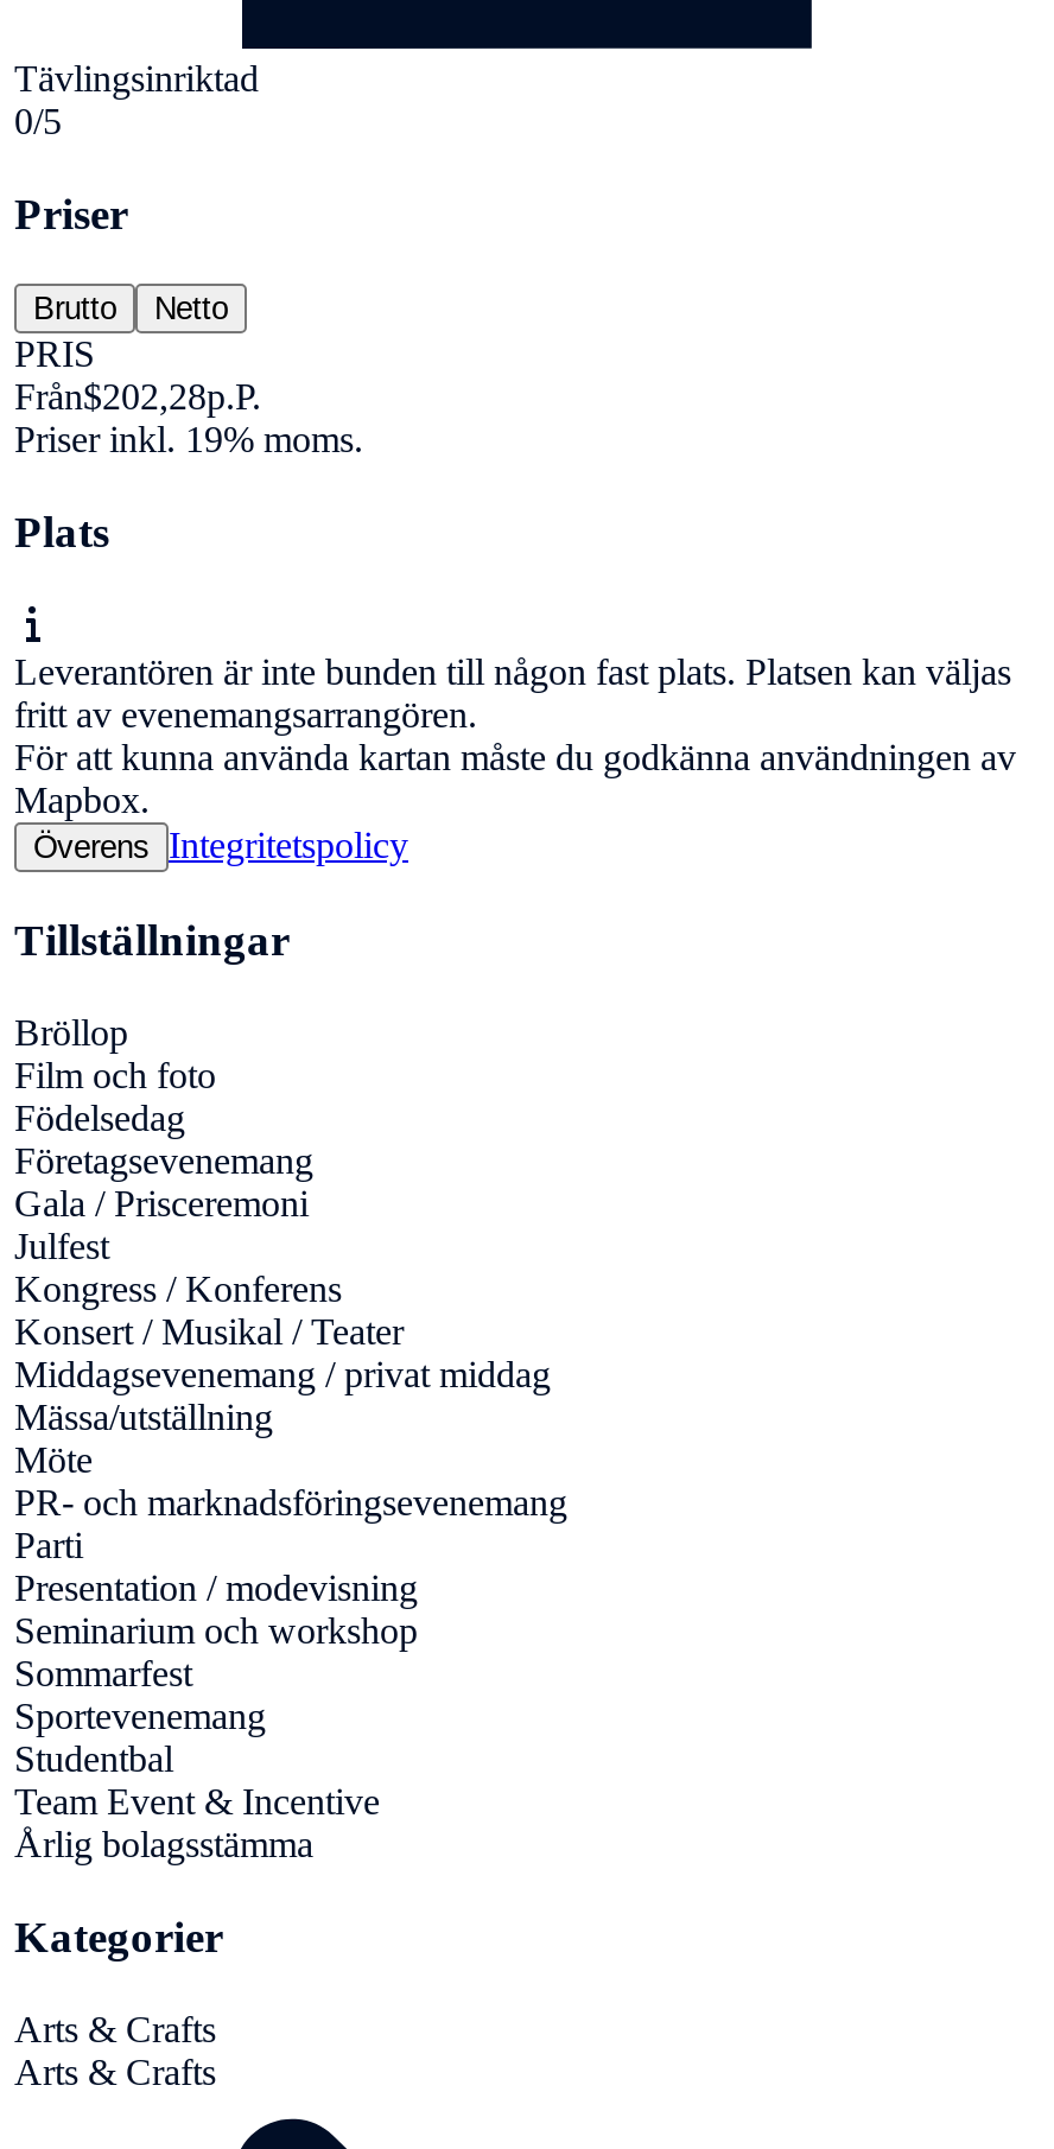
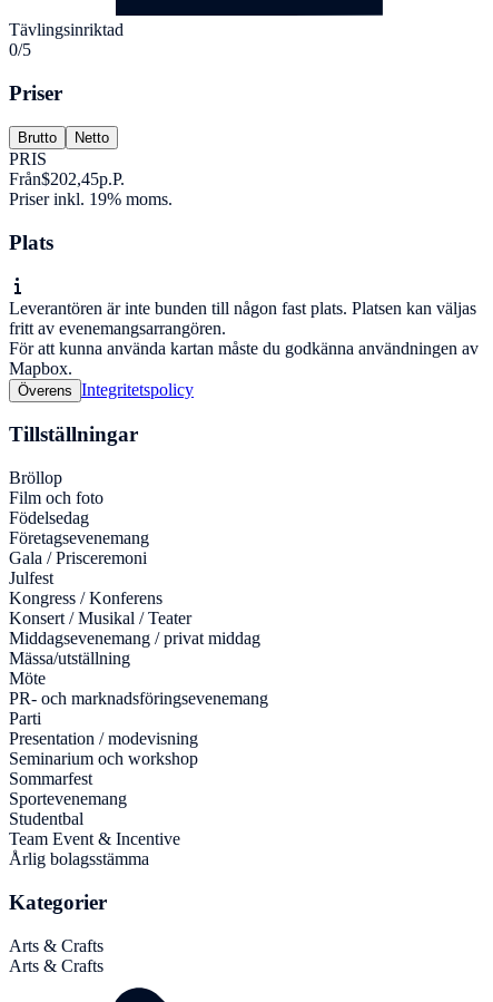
[14,377,261,417] Från$202,28p.P. -> [9,170,125,189] Från$202,45p.P.

